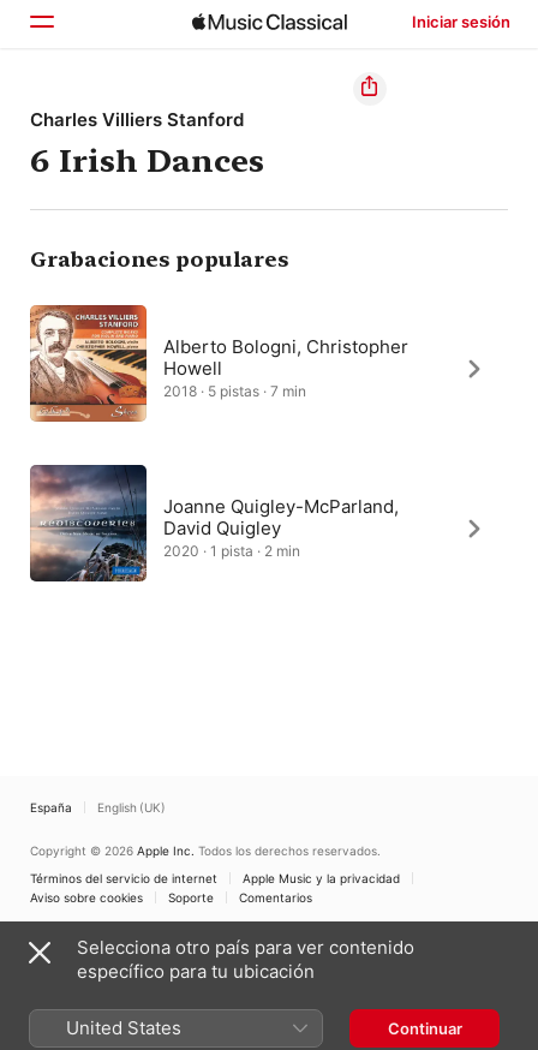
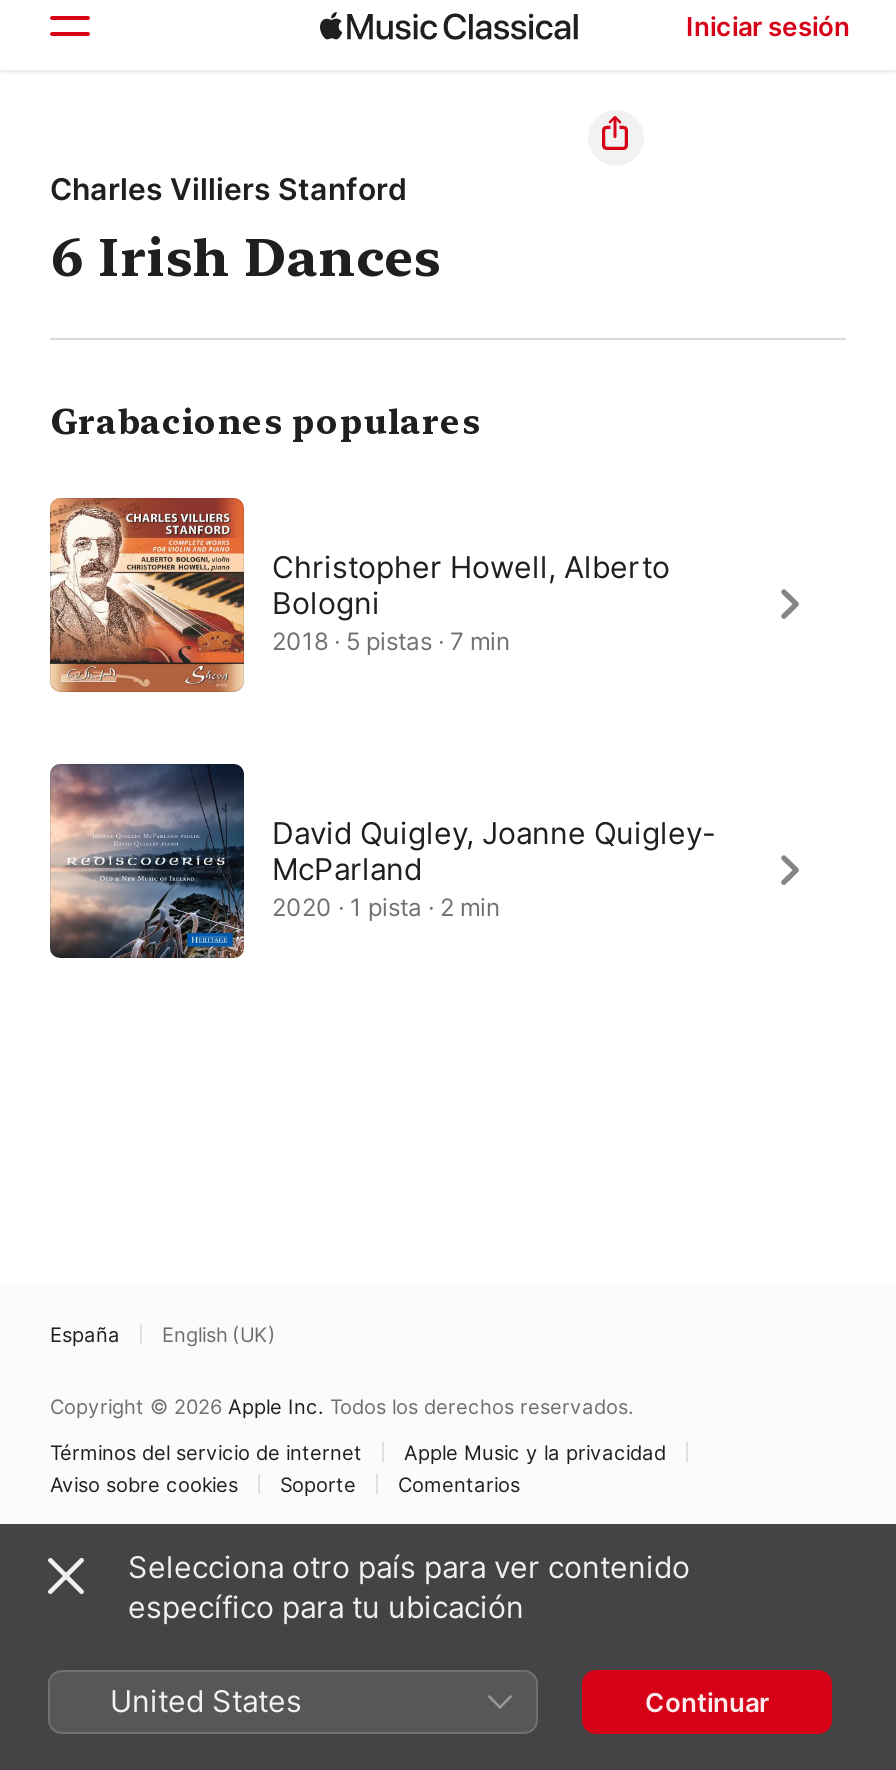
[163,335,408,380] Alberto Bologni, Christopher | Howell -> [272,548,670,622] Christopher Howell, Alberto | Bologni
[163,495,399,539] Joanne Quigley-McParland, | David Quigley -> [272,814,716,888] David Quigley, Joanne Quigley- | McParland

